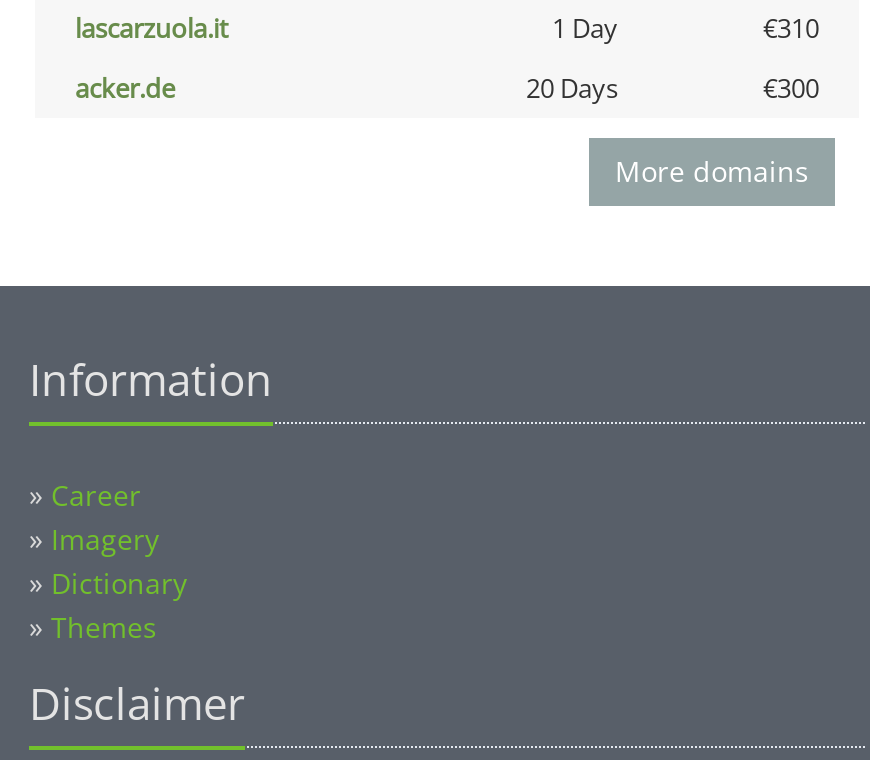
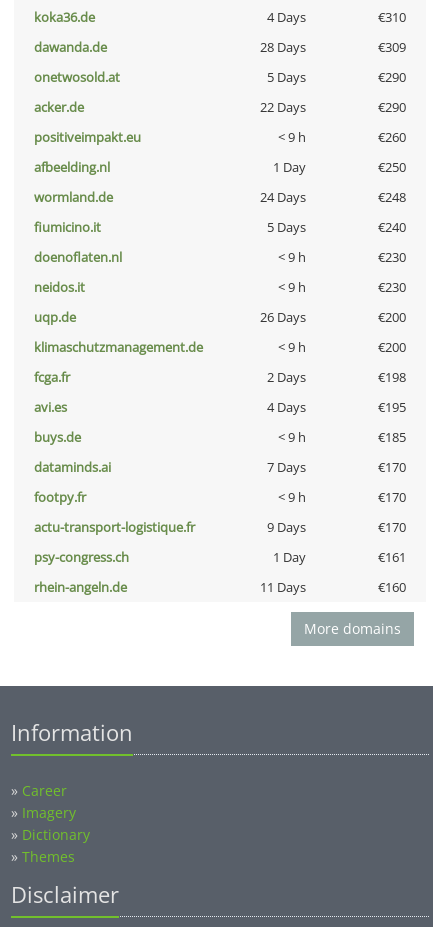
[75,10,618,46] lascarzuola.it | 1 Day -> [34,8,305,26] koka36.de | 4 Days
none -> [34,38,406,86] dawanda.de | 28 Days | €309 | onetwosold.at | 5 Days | €290
[526,70,819,106] 20 Days | €300 -> [34,98,406,596] 22 Days | €290 | positiveimpakt.eu | < 9 h | €260 | afbeelding.nl | 1 Day | €250 | wormland.de | 24 Days | €248 | fiumicino.it | 5 Days | €240 | doenoflaten.nl | < 9 h | €230 | neidos.it | < 9 h | €230 | uqp.de | 26 Days | €200 | klimaschutzmanagement.de | < 9 h | €200 | fcga.fr | 2 Days | €198 | avi.es | 4 Days | €195 | buys.de | < 9 h | €185 | dataminds.ai | 7 Days | €170 | footpy.fr | < 9 h | €170 | actu-transport-logistique.fr | 9 Days | €170 | psy-congress.ch | 1 Day | €161 | rhein-angeln.de | 11 Days | €160

